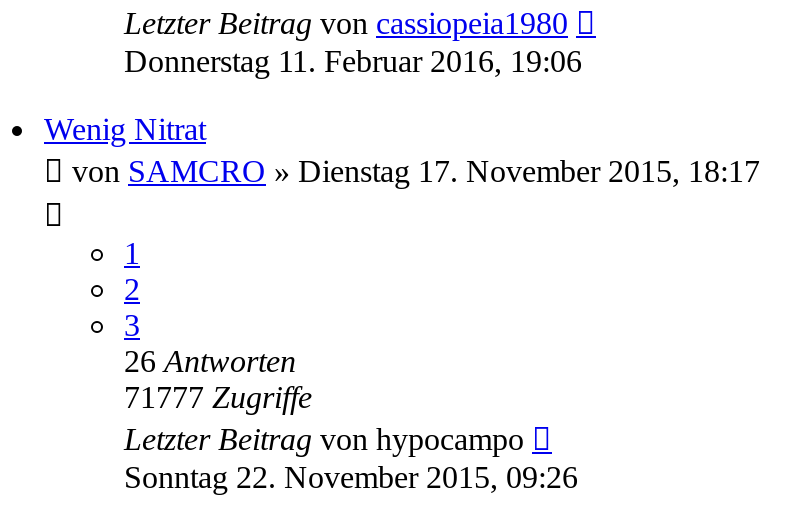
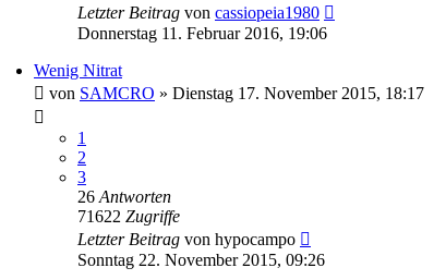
[124,380,312,414] 71777 Zugriffe -> [77,207,180,225] 71622 Zugriffe

